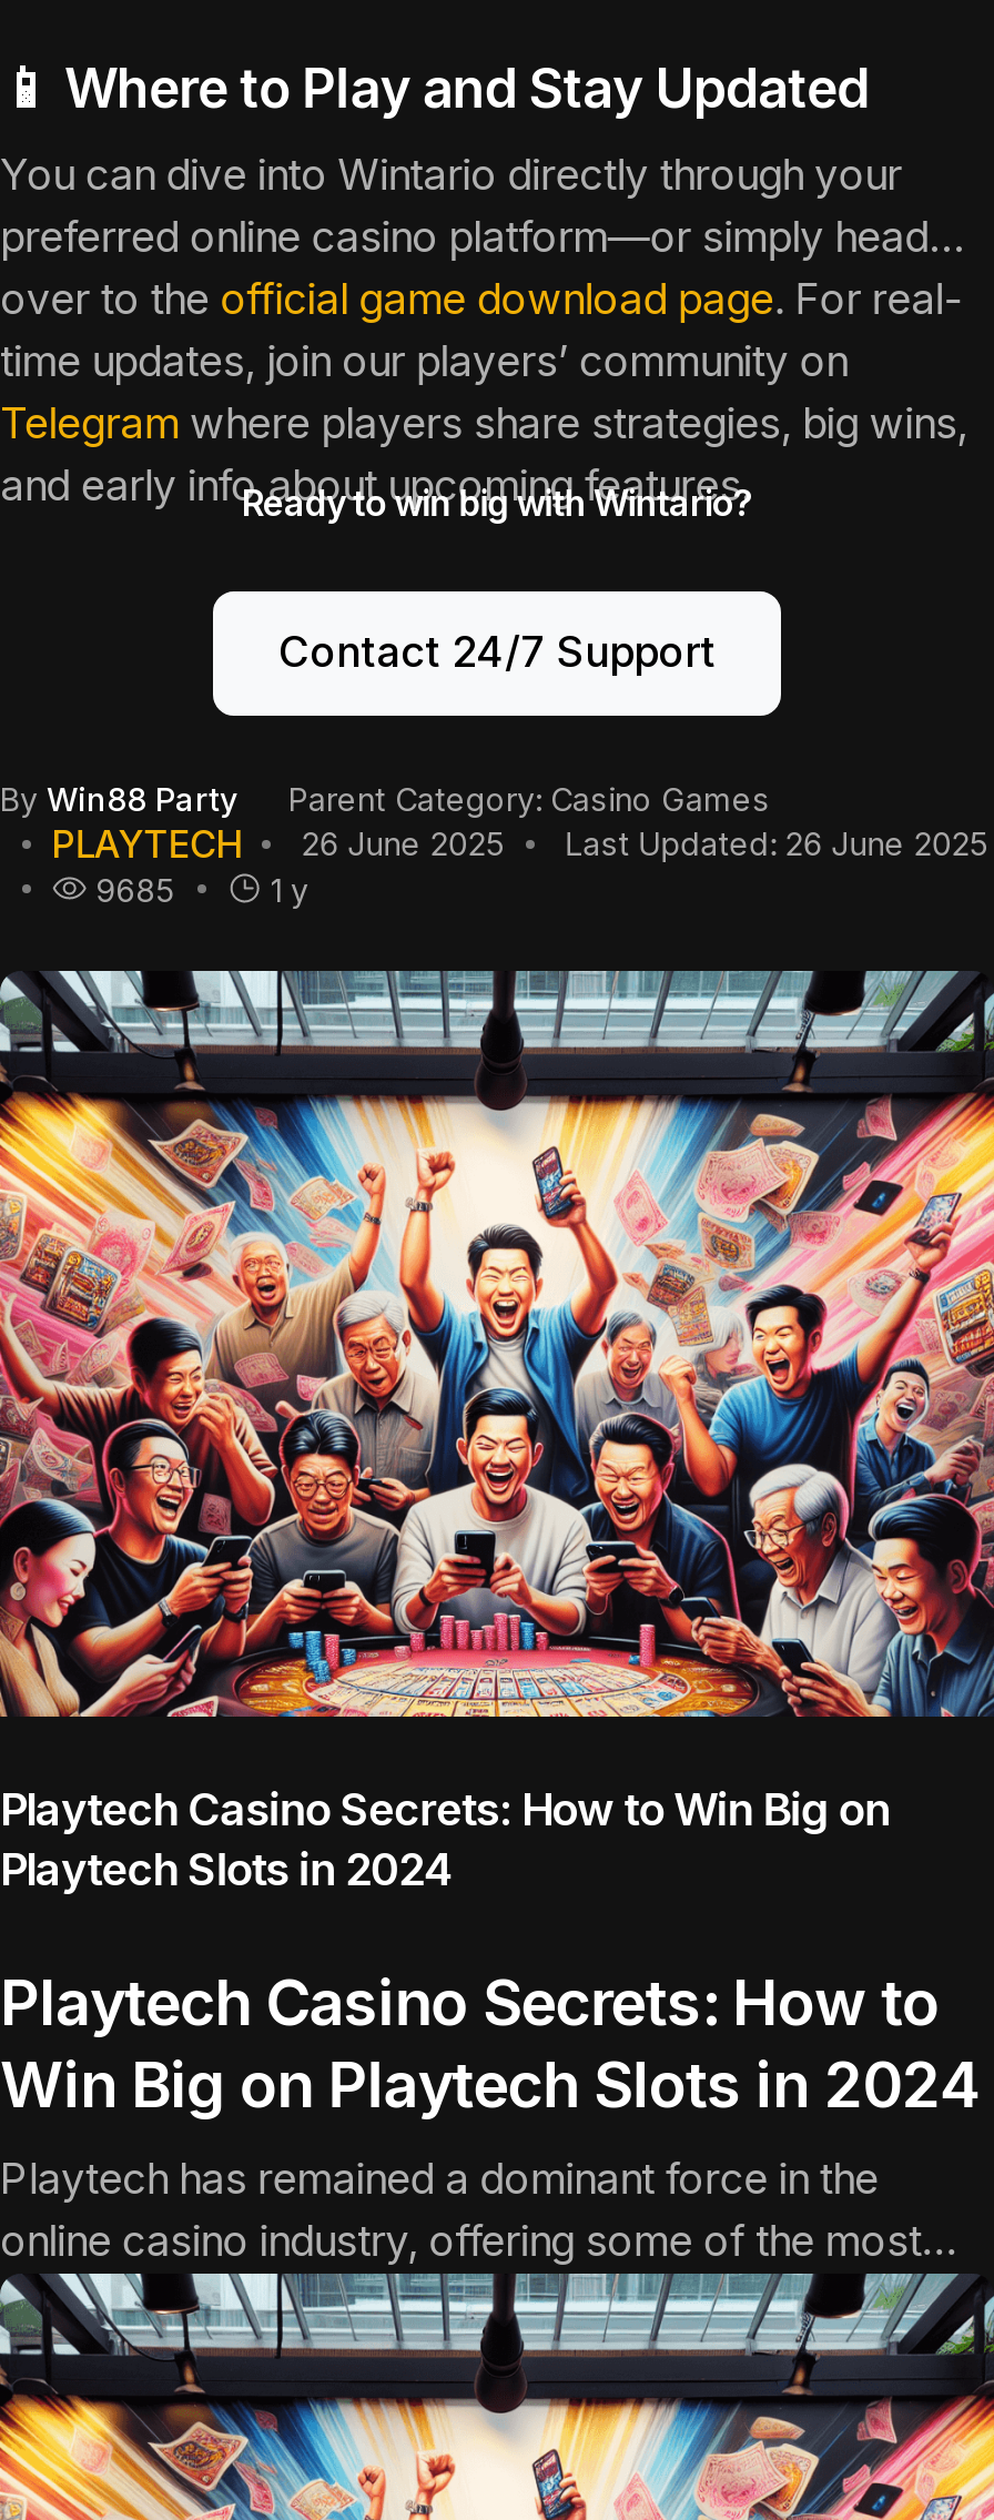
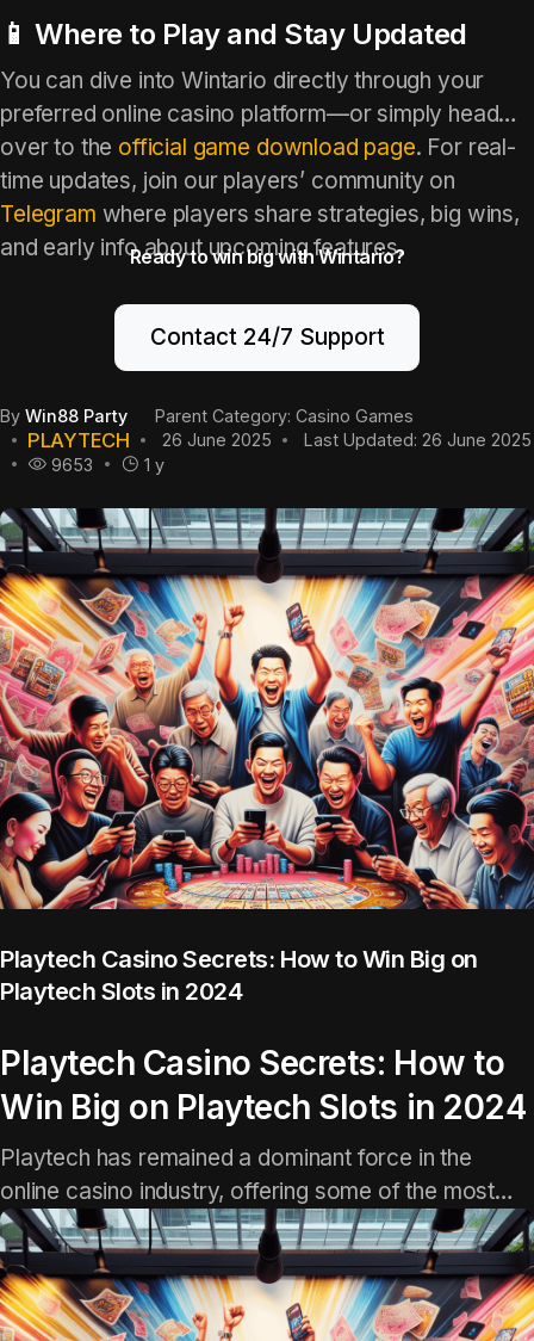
[95,870,175,908] 9685 -> [51,454,93,474] 9653

